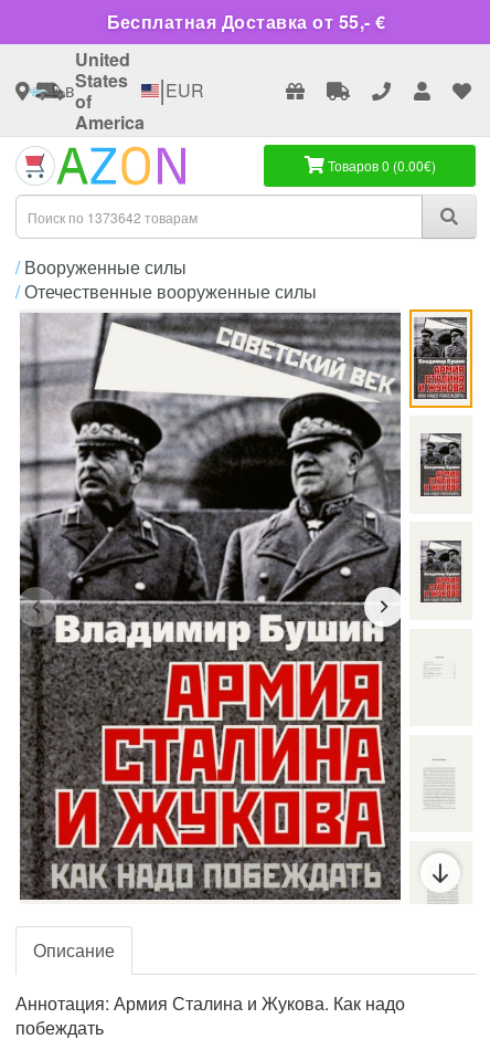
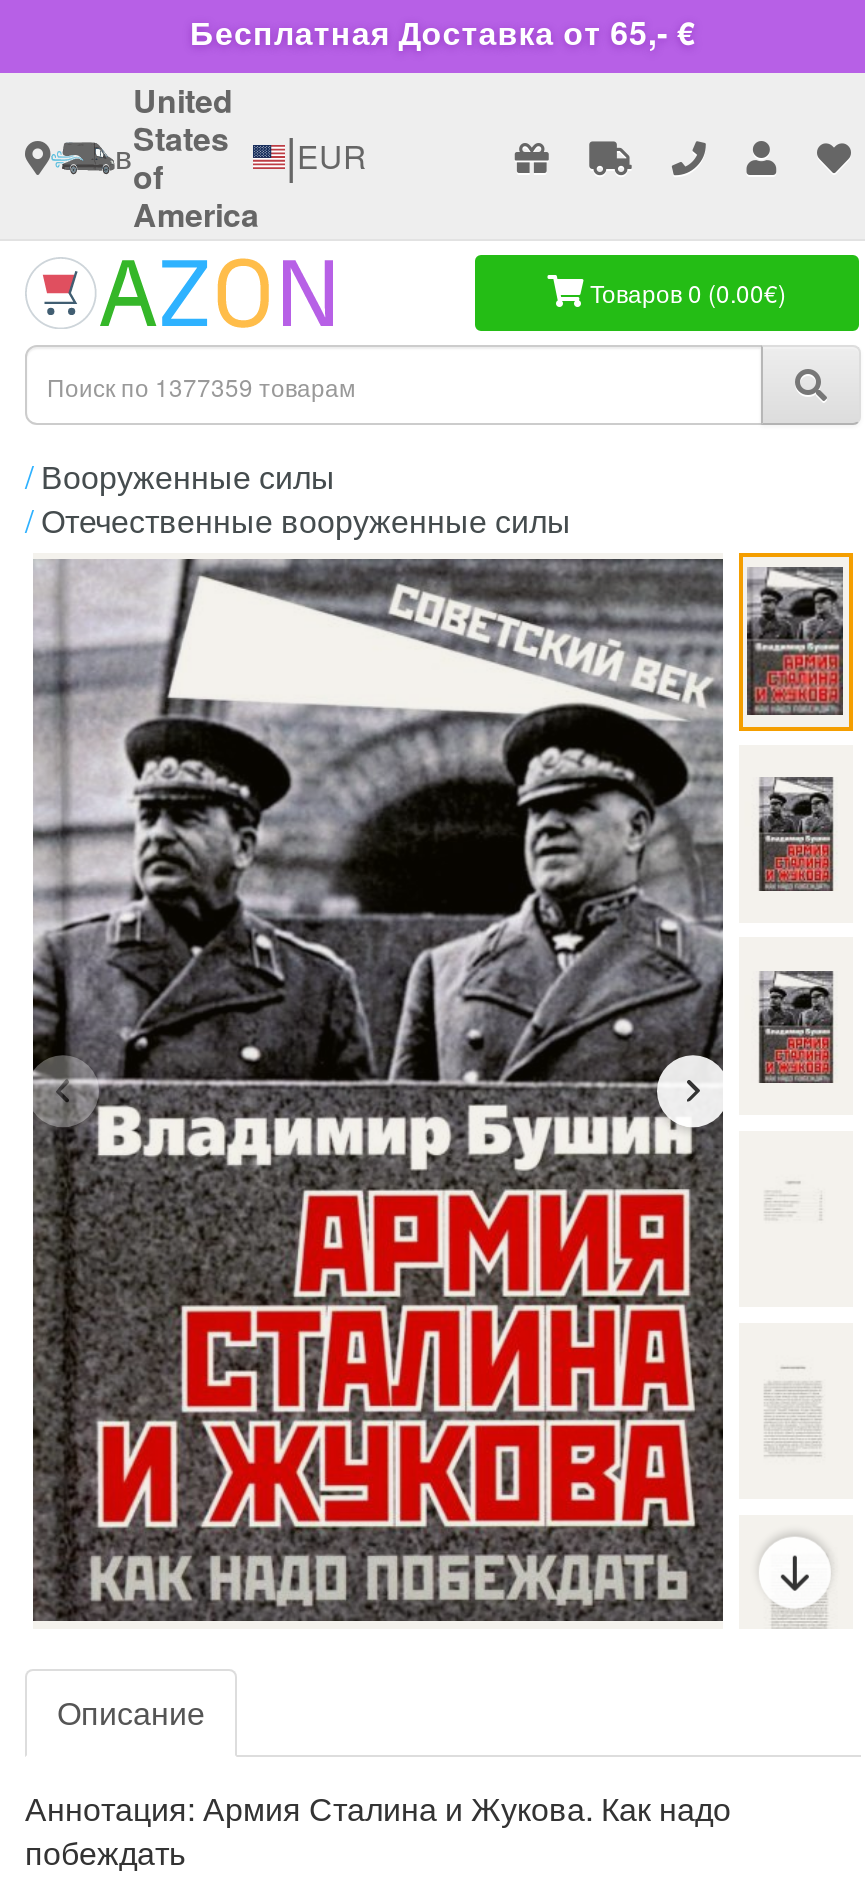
[106,9,386,34] Бесплатная Доставка от 55,- € -> [190,9,696,55] Бесплатная Доставка от 65,- €

